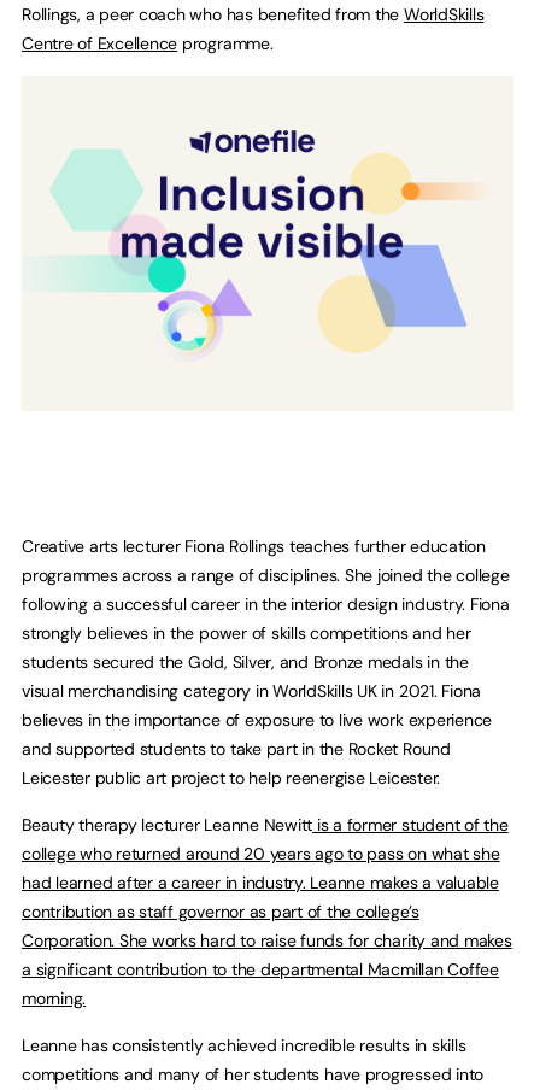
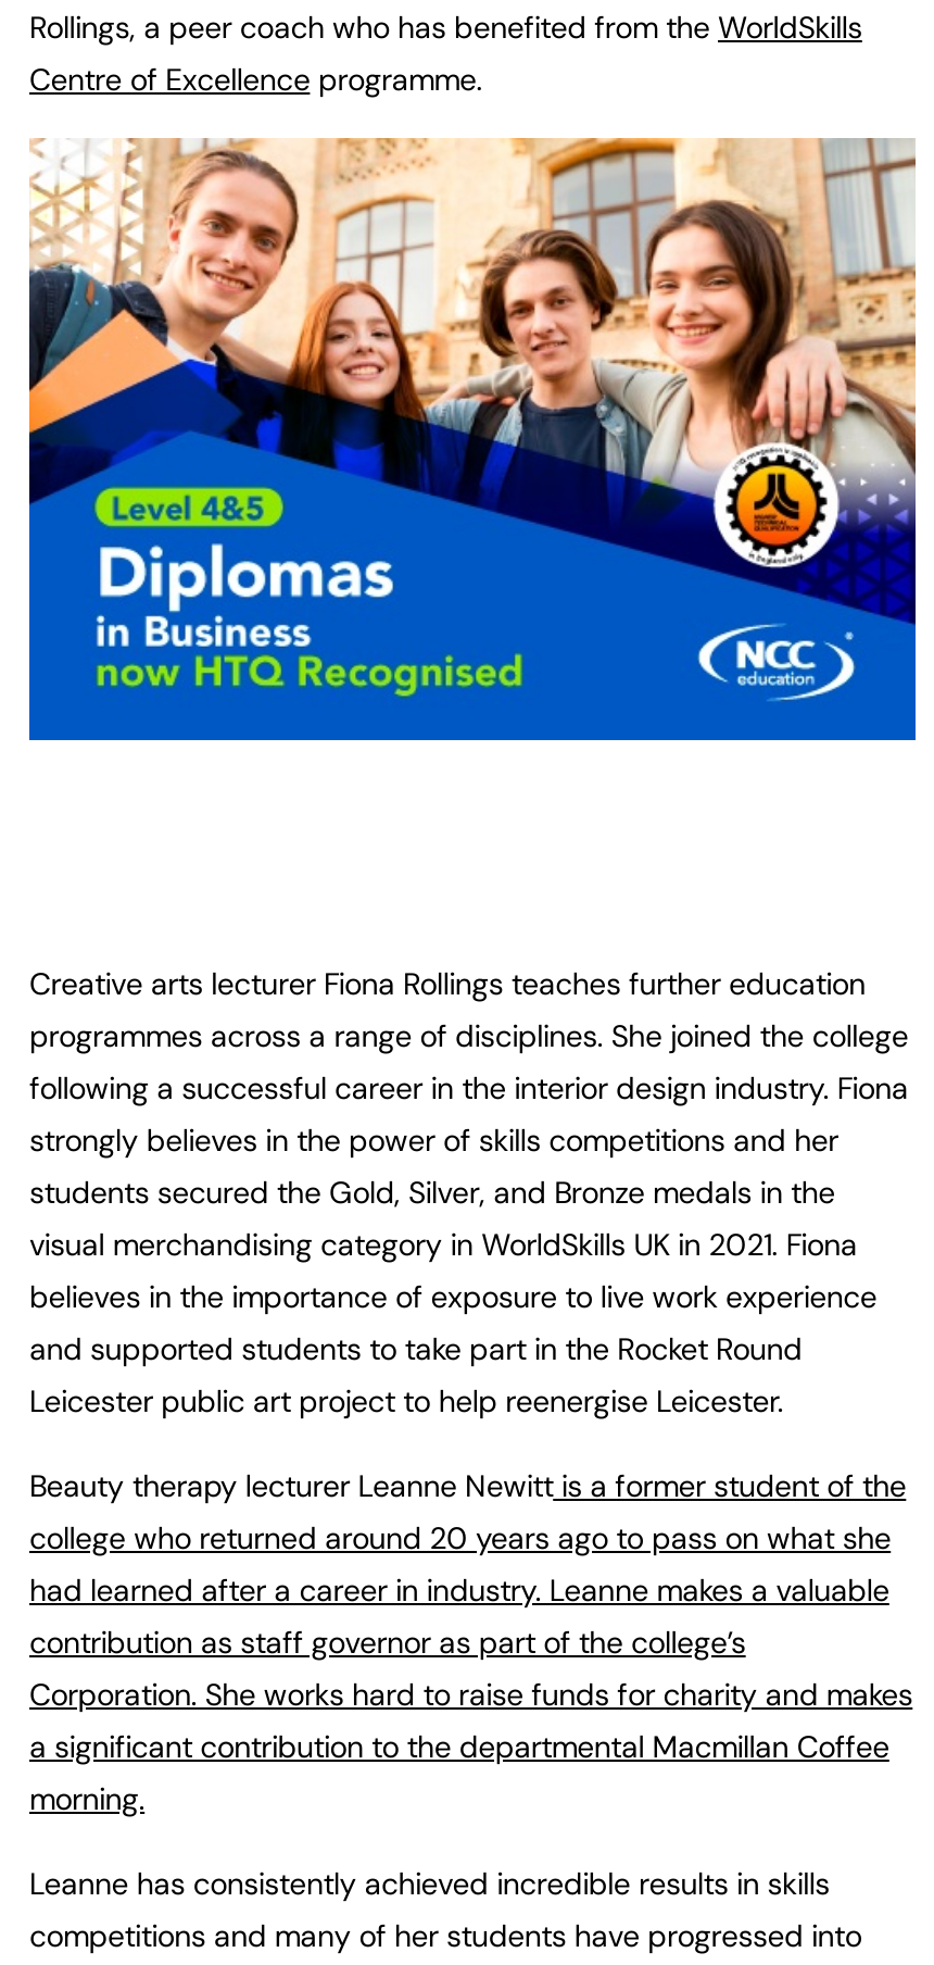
[22,77,514,411] [image] -> [27,137,918,743] [image]

